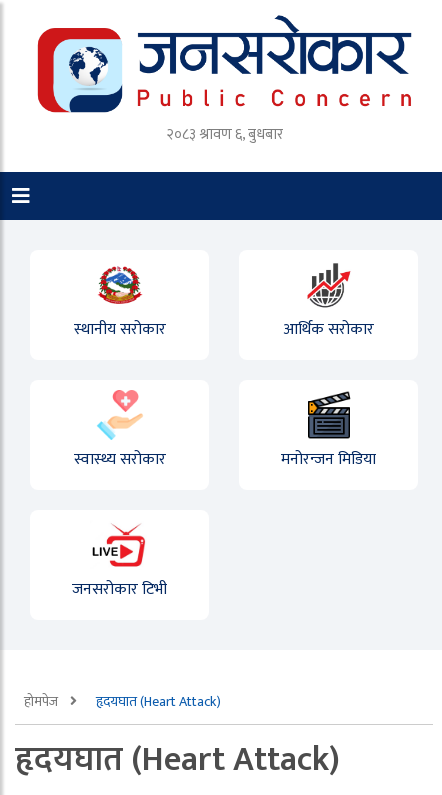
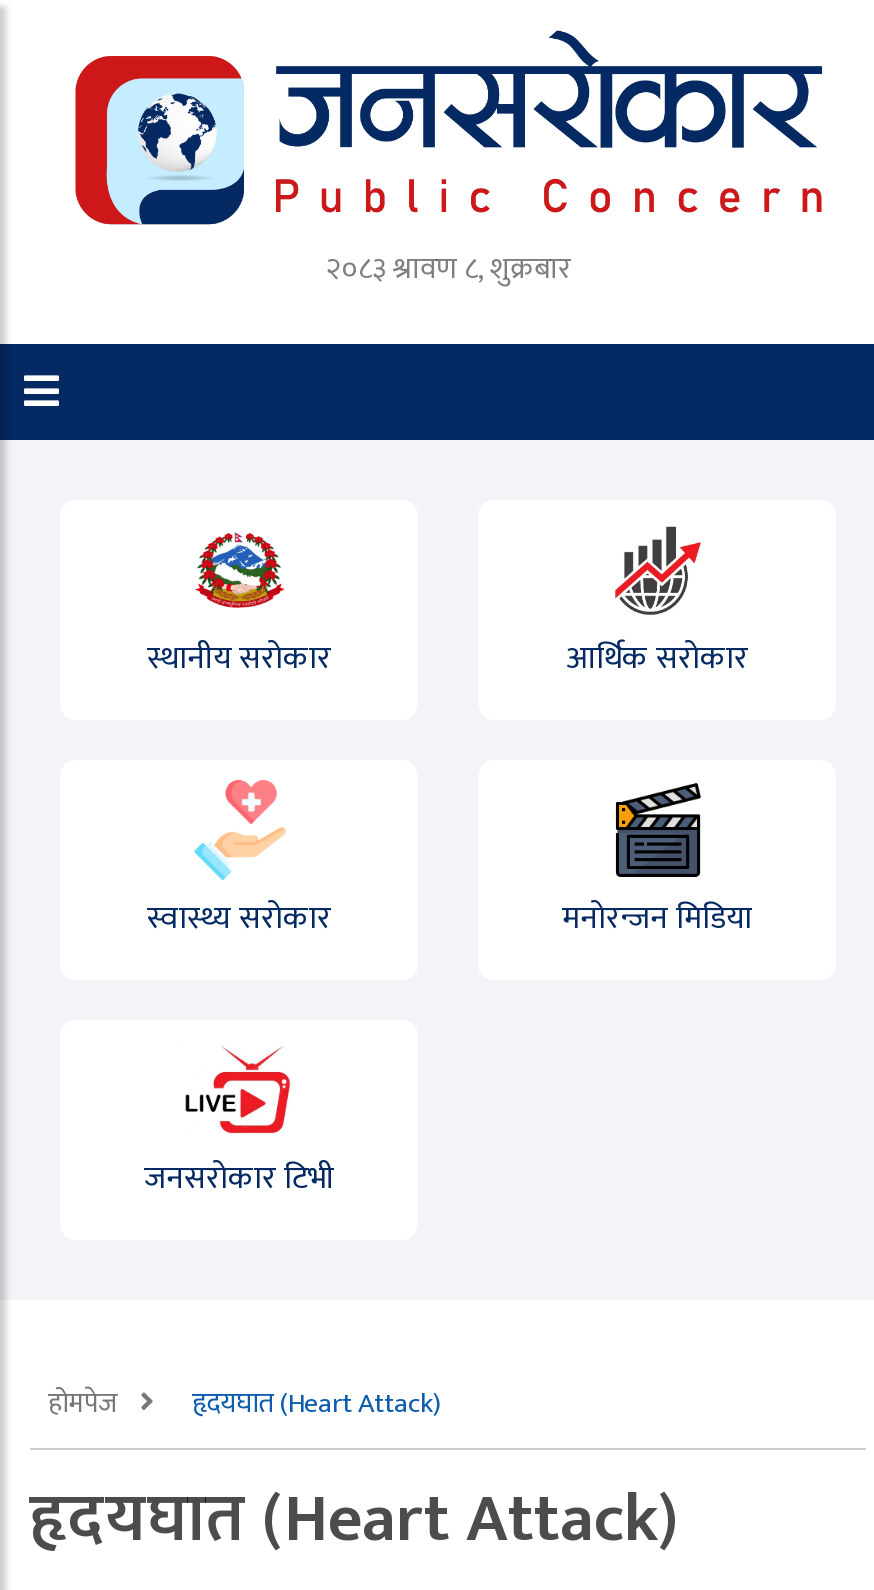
[165,122,282,147] २०८३ श्रावण ६, बुधबार -> [326,244,570,294] २०८३ श्रावण ८, शुक्रबार

